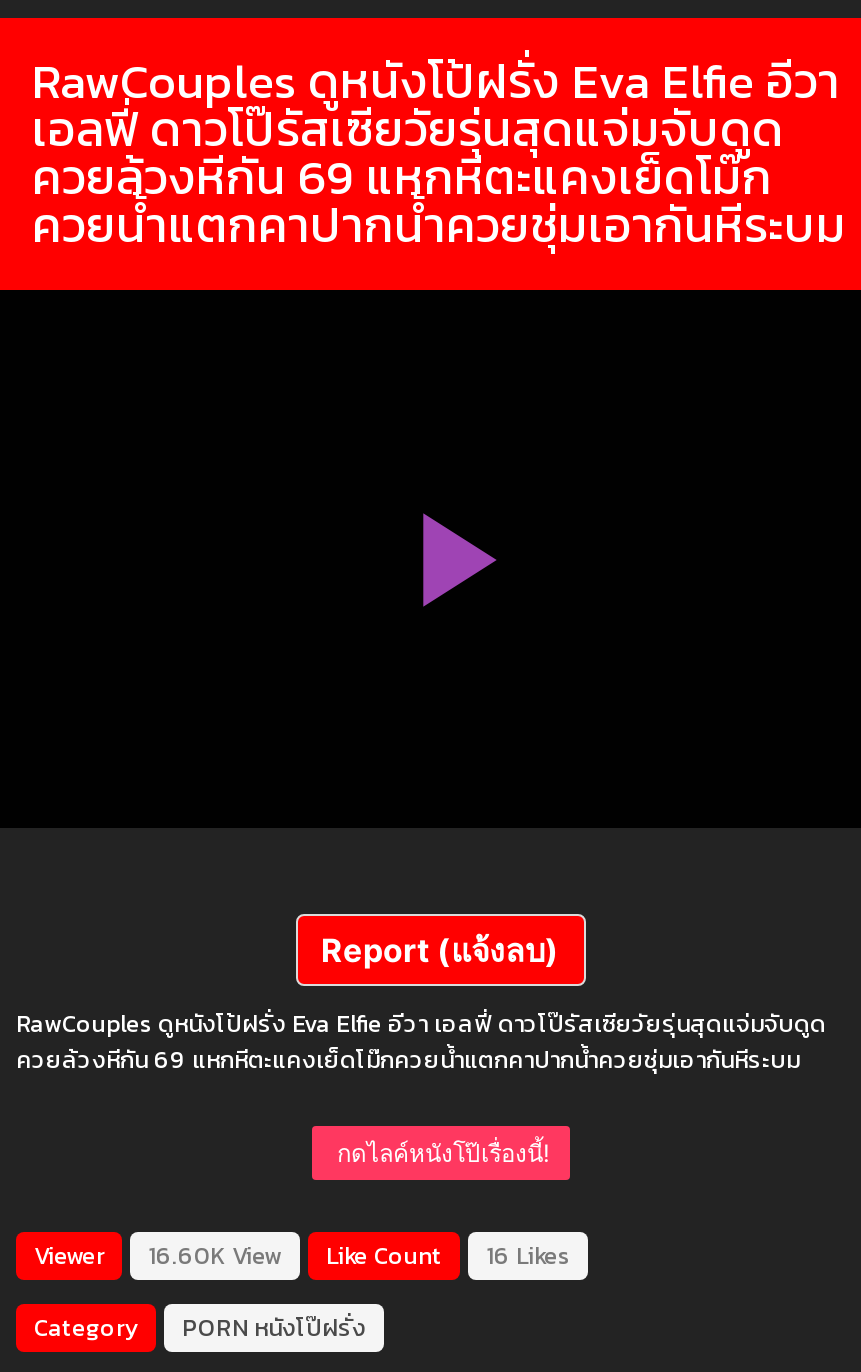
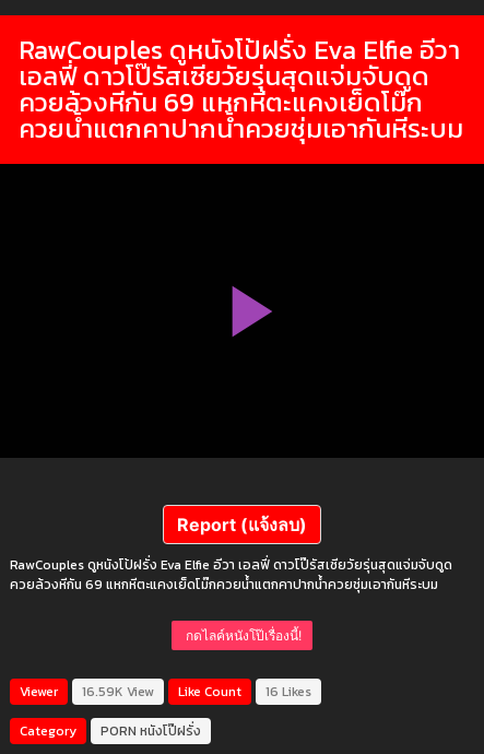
[34,1238,570,1274] Viewer 16.60K View Like Count 16 Likes -> [20,682,311,702] Viewer 16.59K View Like Count 16 Likes

